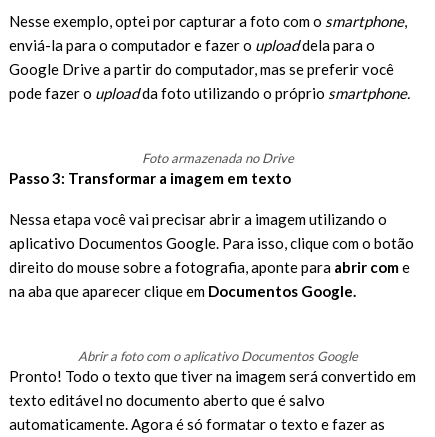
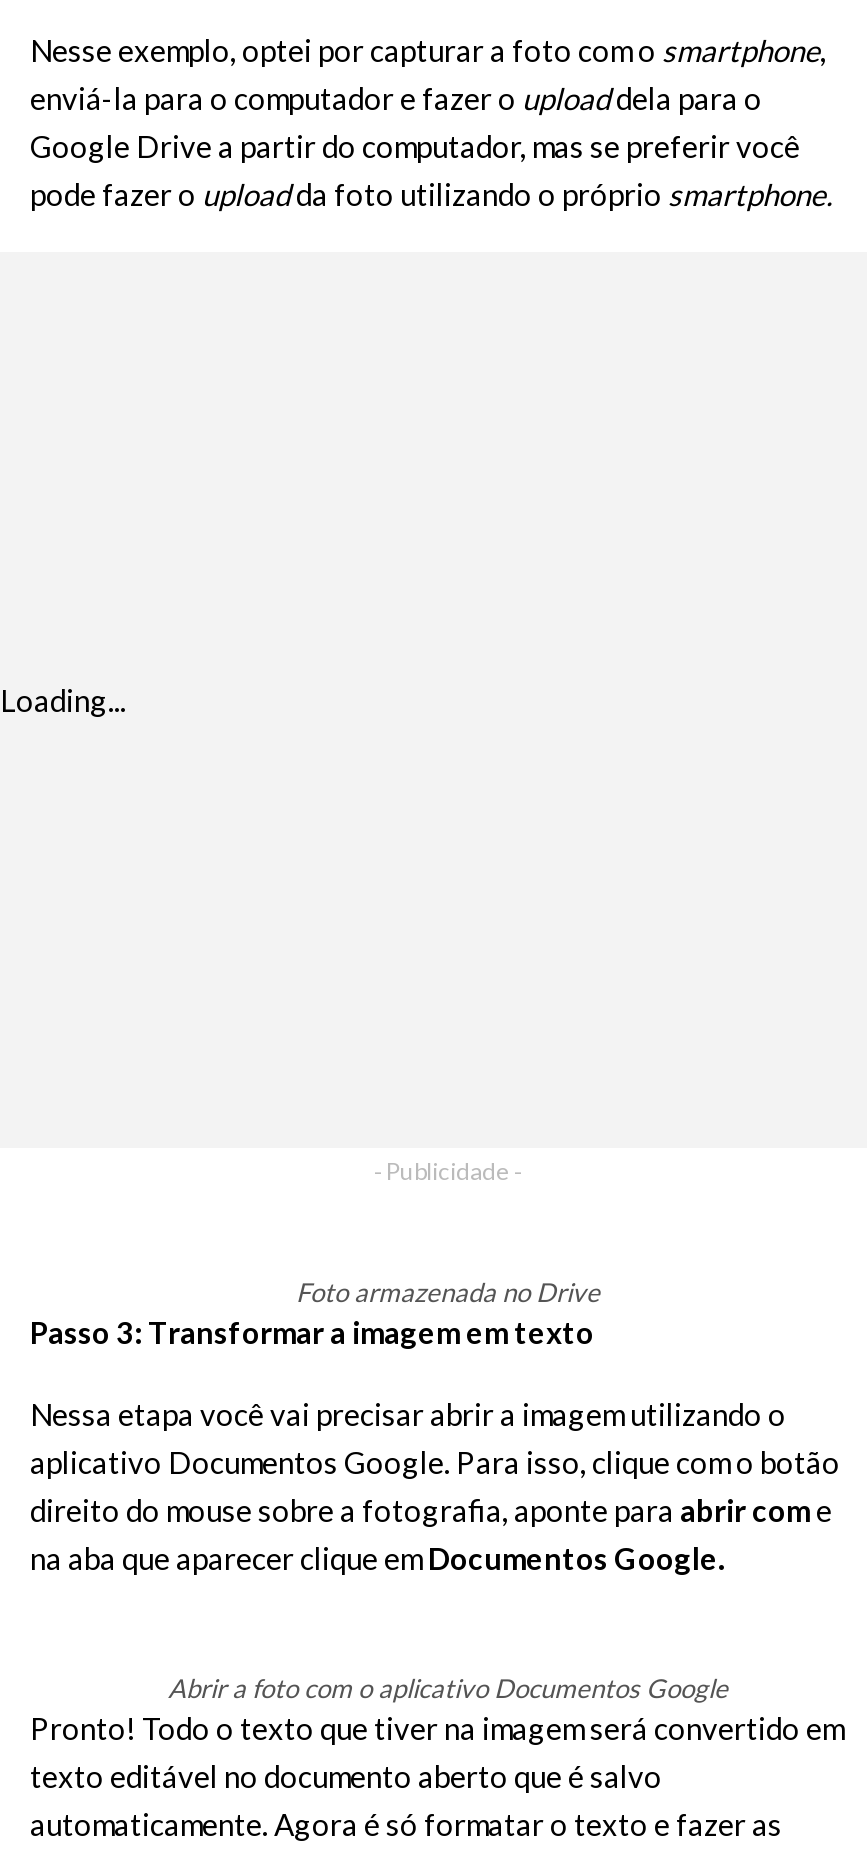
none -> [0,681,126,717] Loading...
none -> [374,1155,522,1185] - Publicidade -

